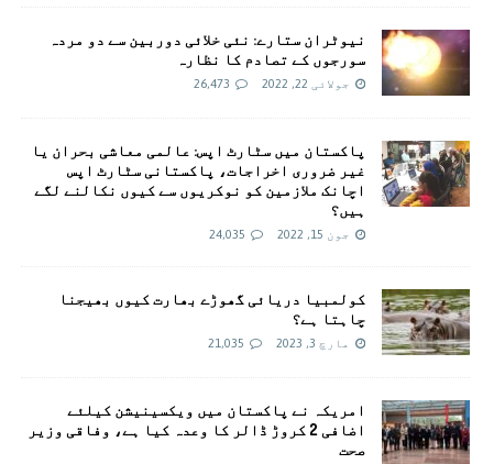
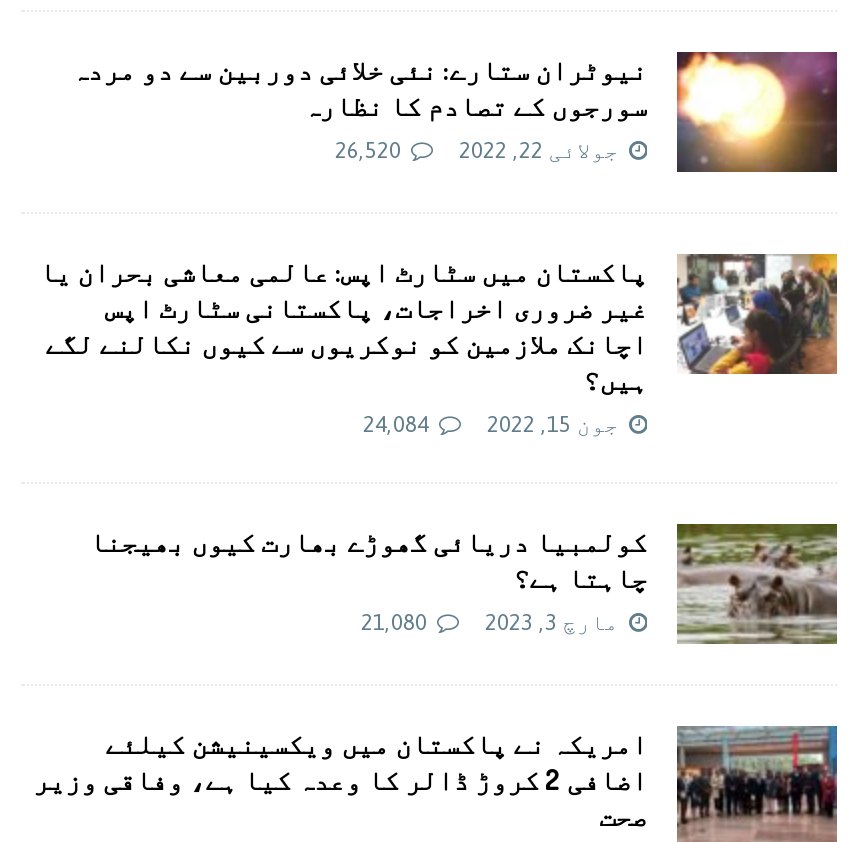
[194,77,230,90] 26,473 -> [335,138,401,162] 26,520
[209,228,245,241] 24,035 -> [363,412,429,436] 24,084
[208,336,244,350] 21,035 -> [361,610,427,634] 21,080

